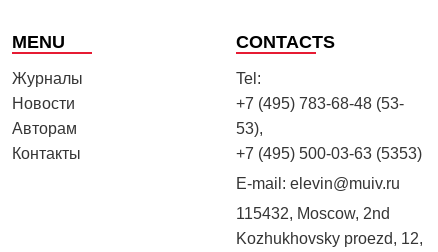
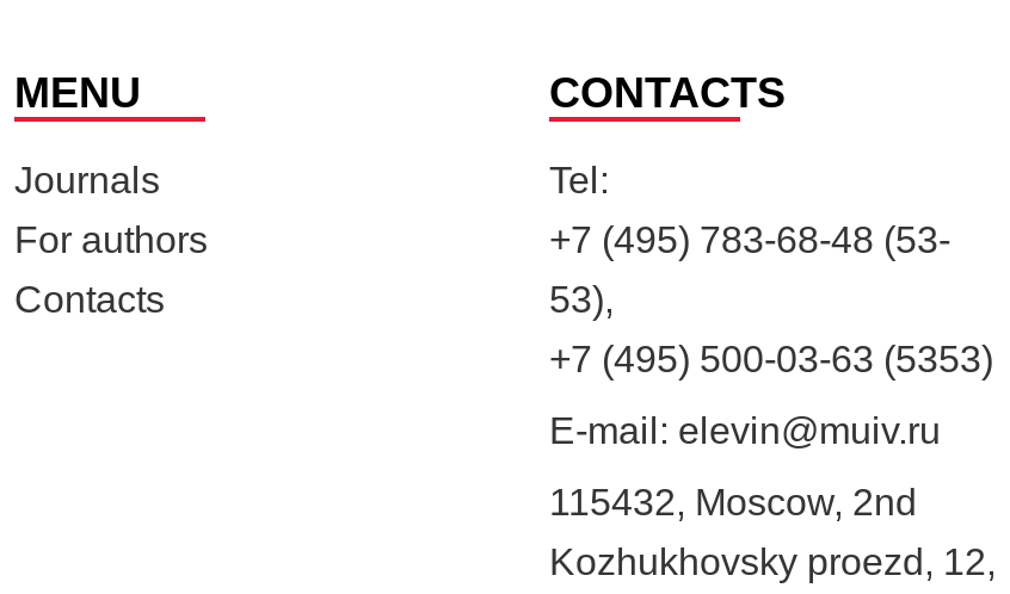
[12,70,83,162] Журналы | Новости | Авторам | Контакты -> [14,160,208,320] Journals | For authors | Contacts

